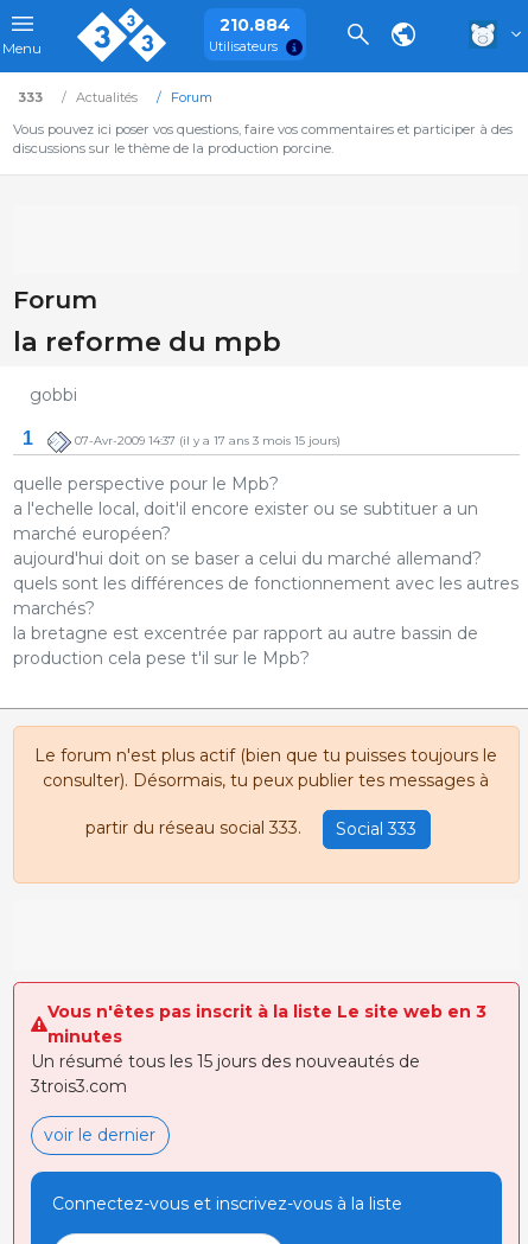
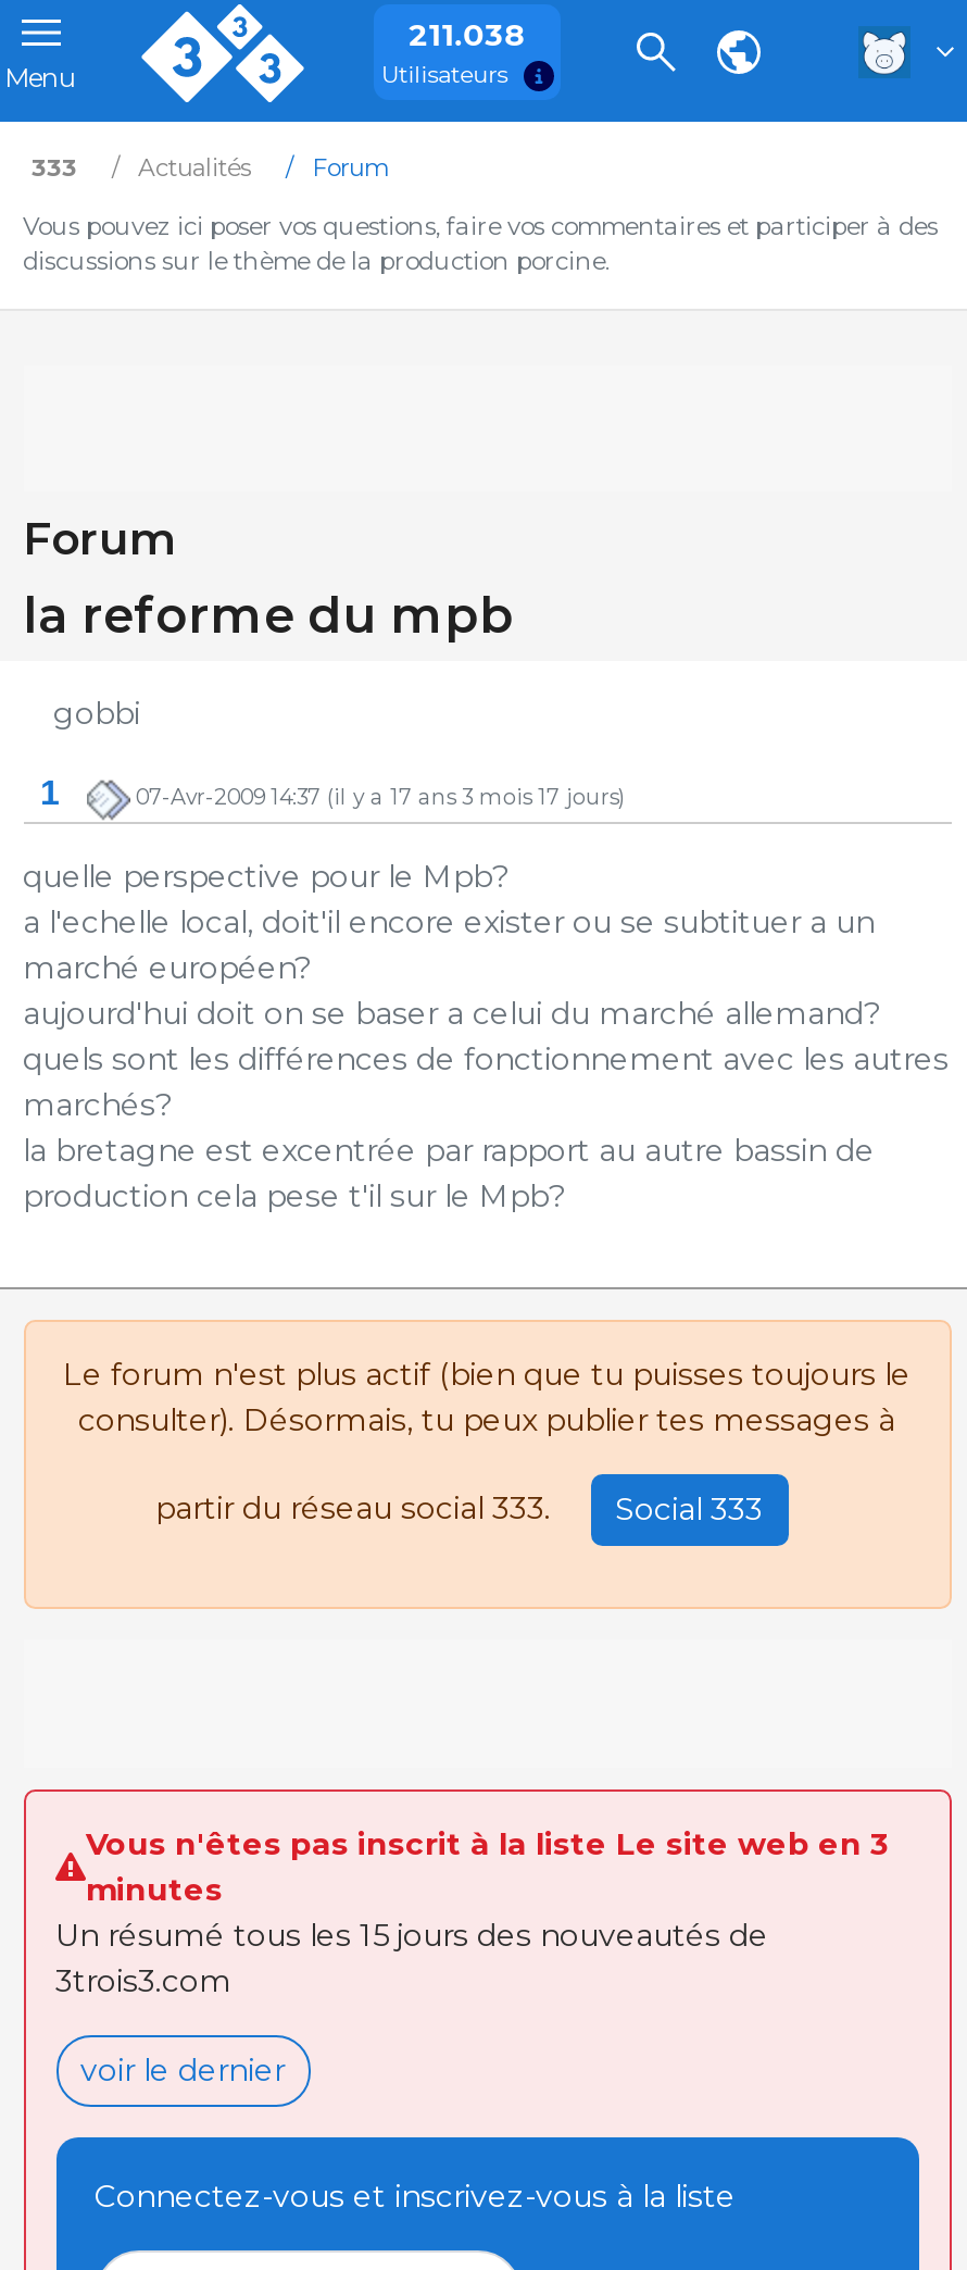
[220,14,291,35] 210.884 -> [409,14,526,53] 211.038
[74,435,340,448] 07-Avr-2009 14:37 (il y a 17 ans 3 mois 15 jours) -> [136,786,625,810] 07-Avr-2009 14:37 (il y a 17 ans 3 mois 17 jours)

